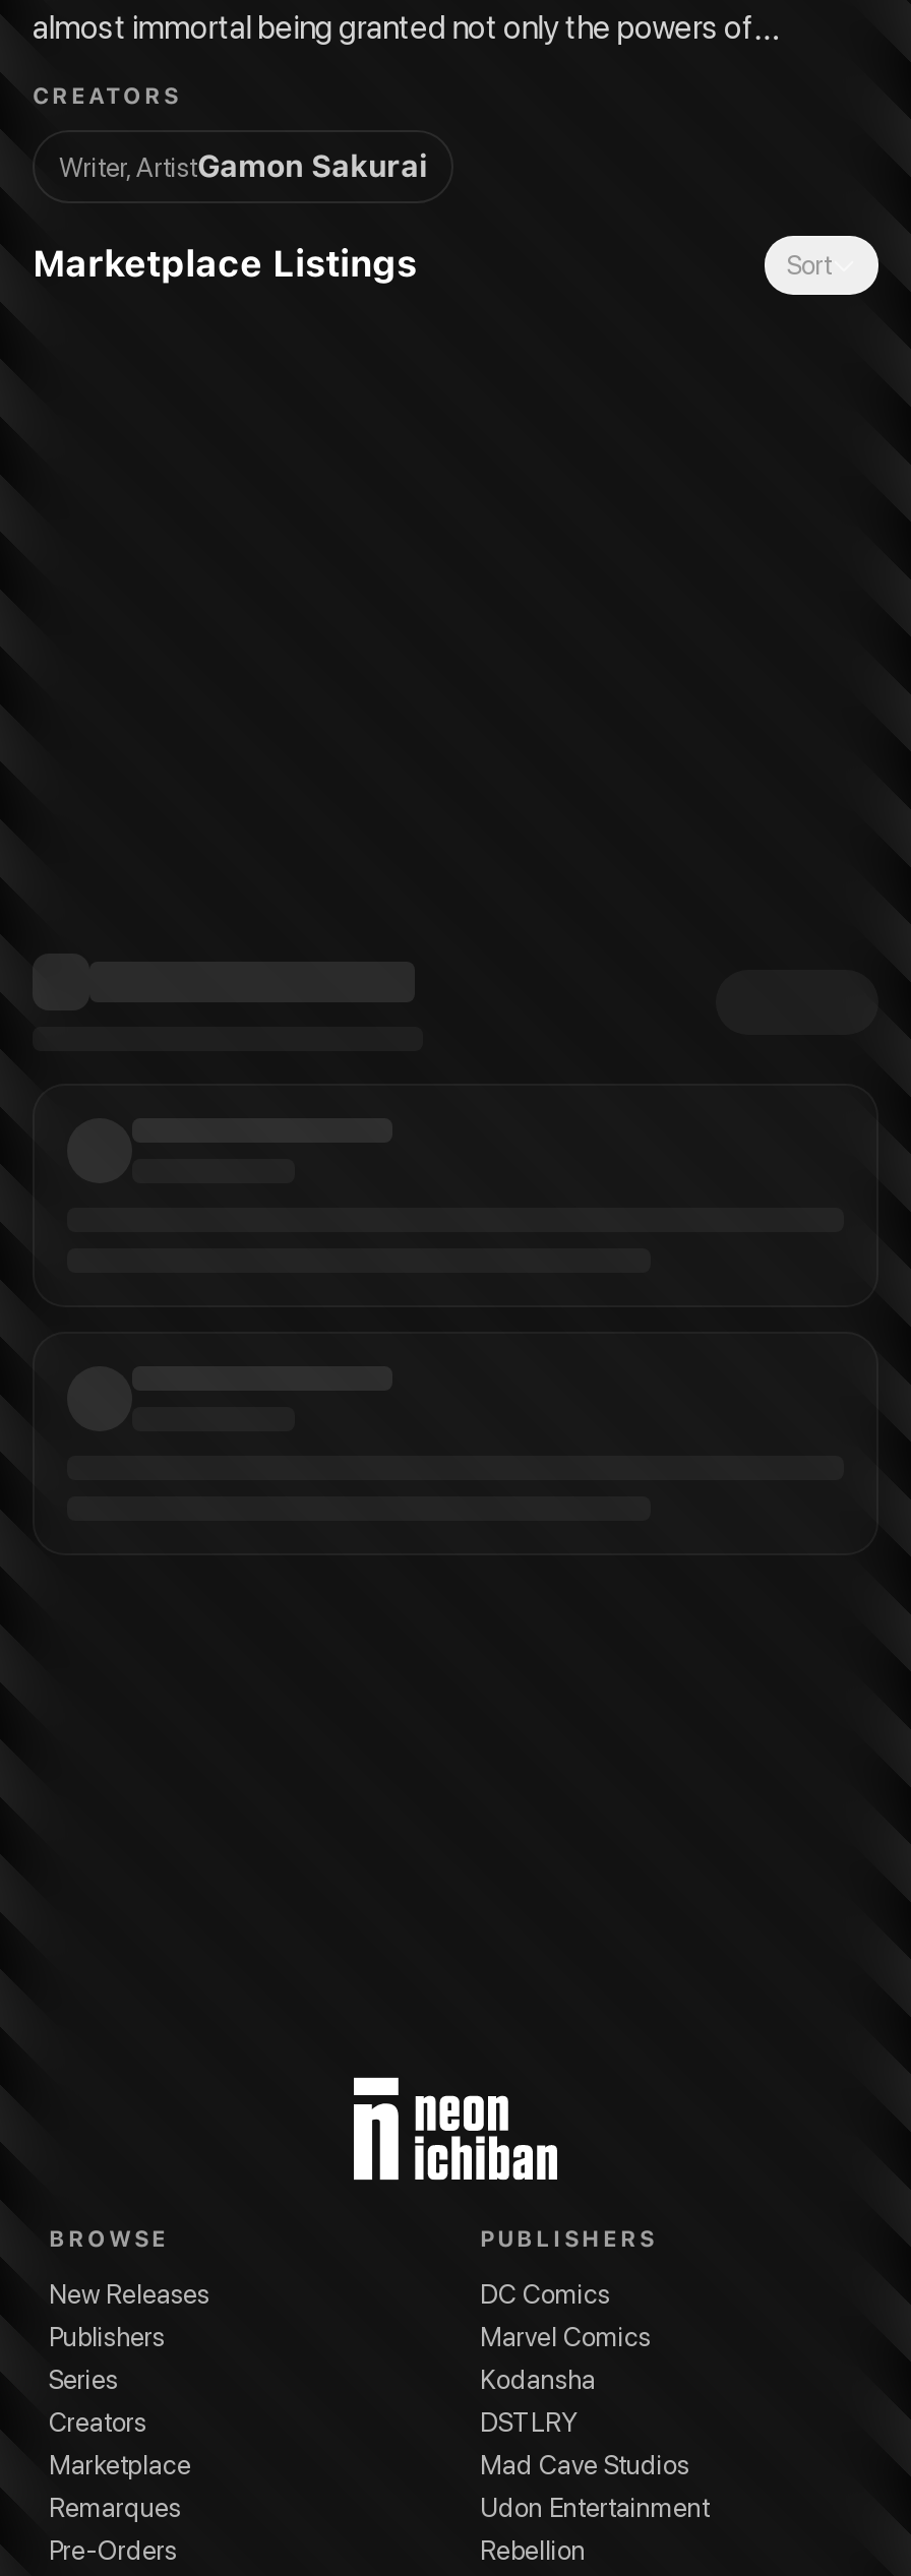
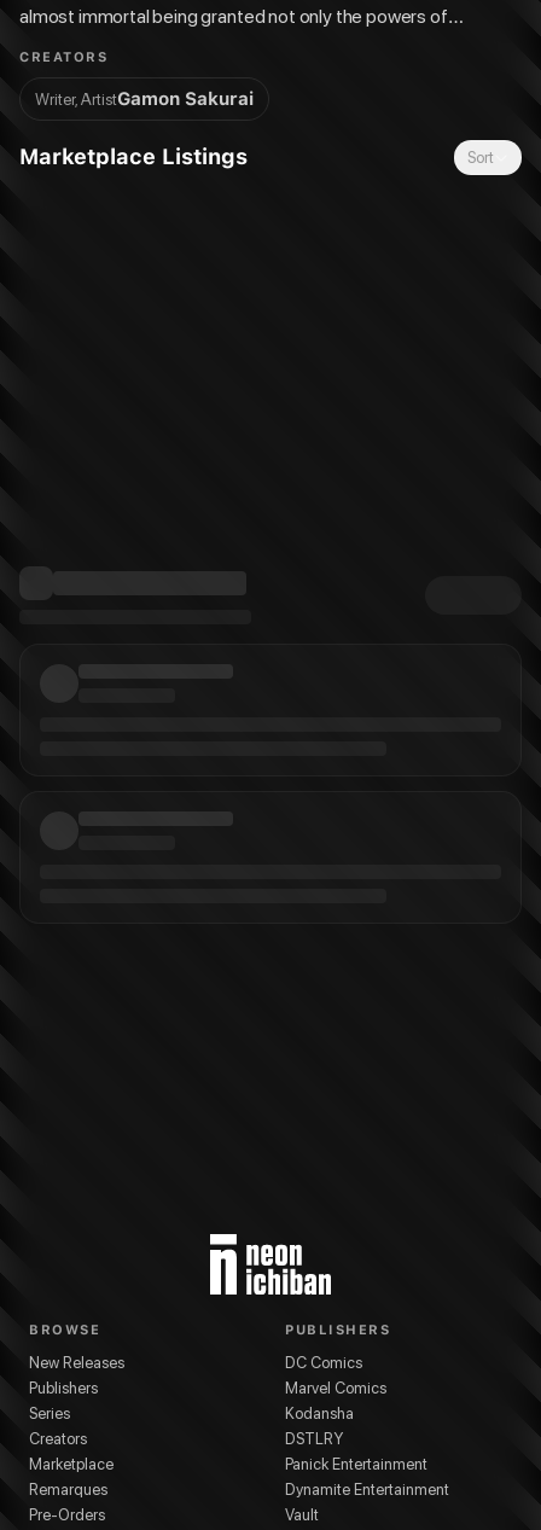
[480,2451,710,2567] Mad Cave Studios | Udon Entertainment | Rebellion -> [285,1456,449,1524] Panick Entertainment | Dynamite Entertainment | Vault

